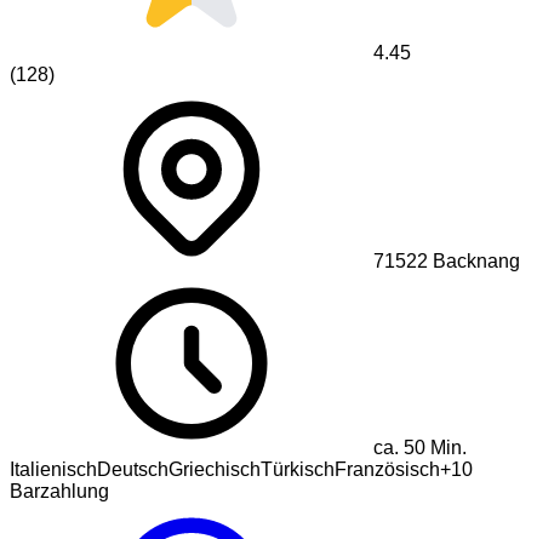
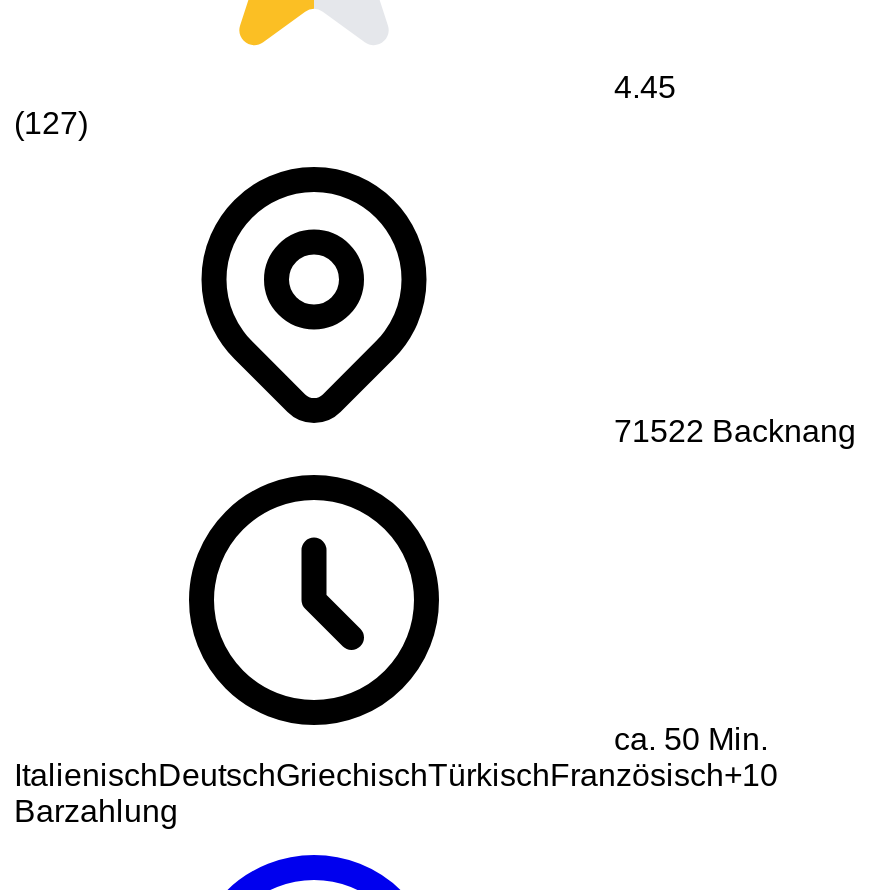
[10,64,55,85] (128) -> [14,106,88,140] (127)

